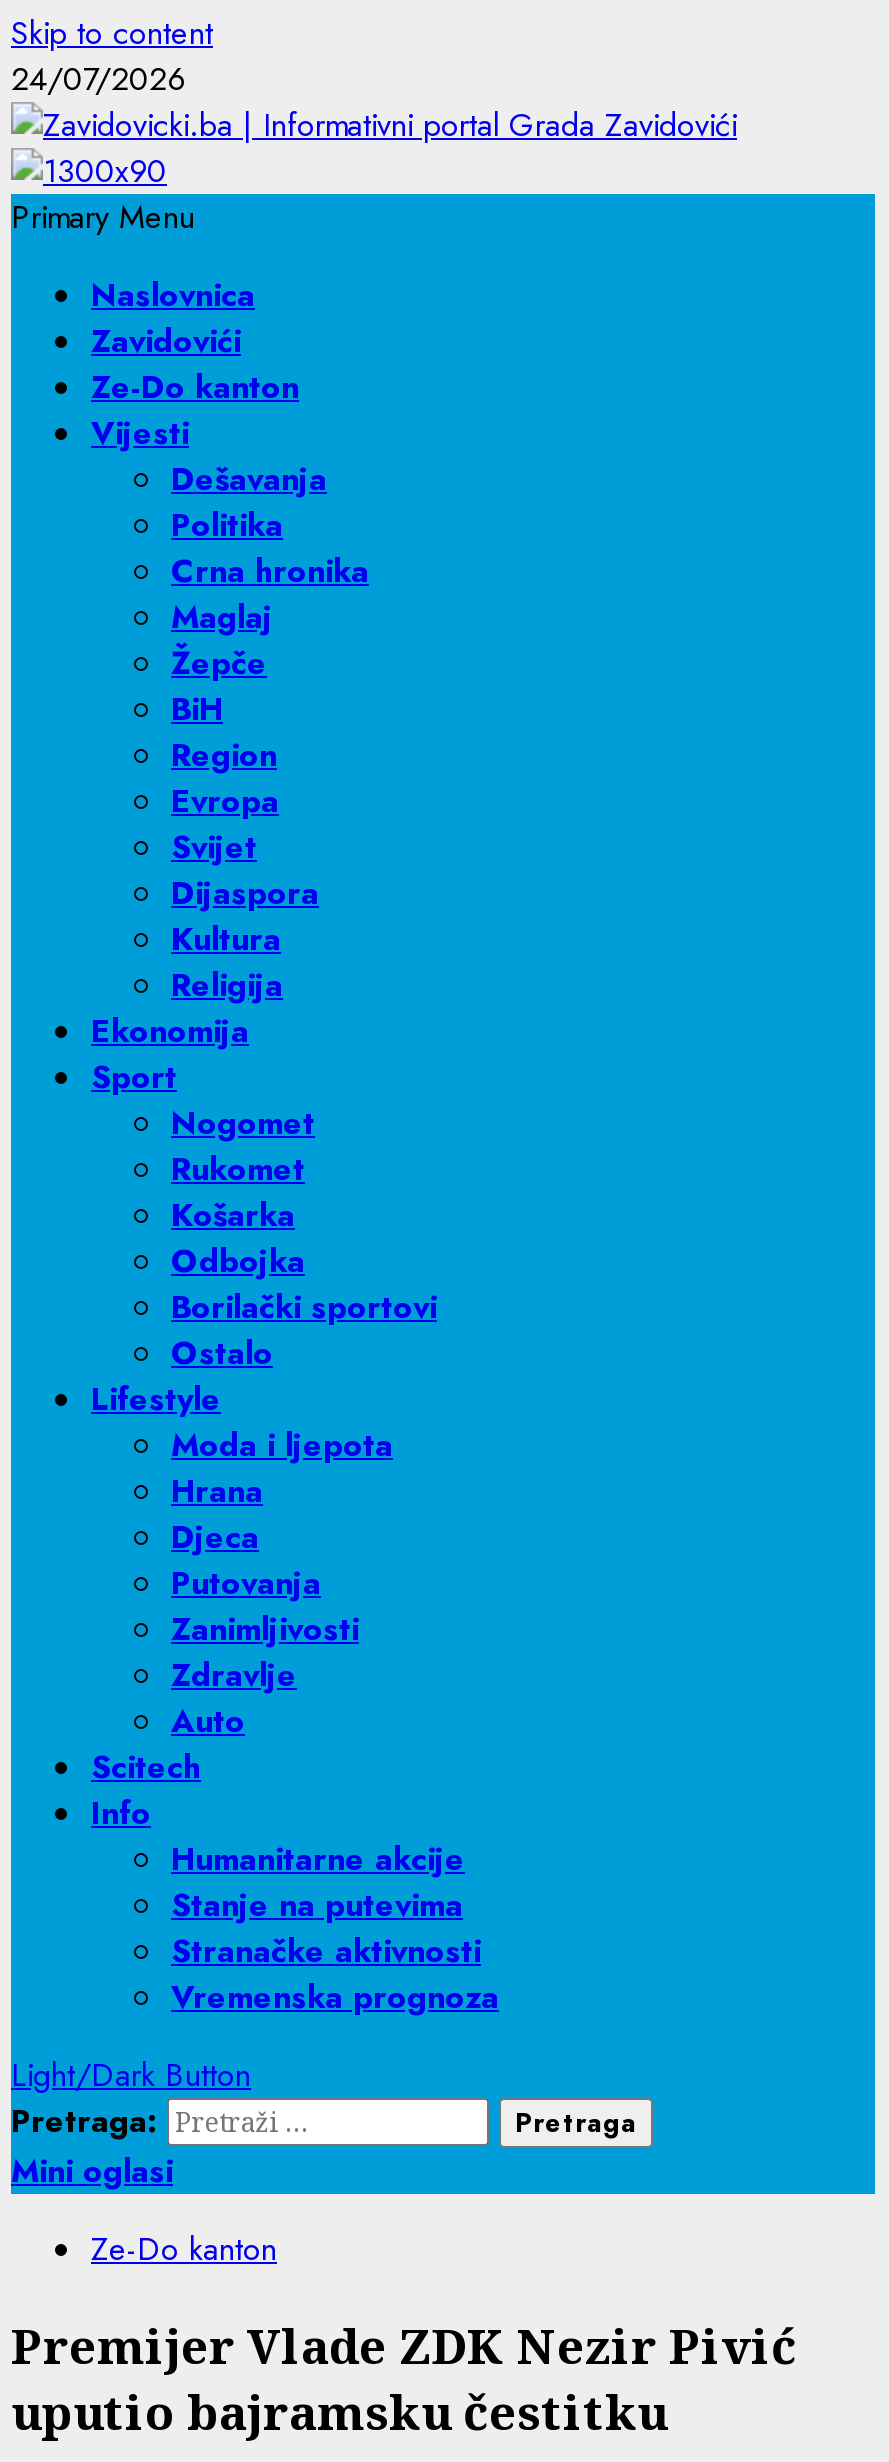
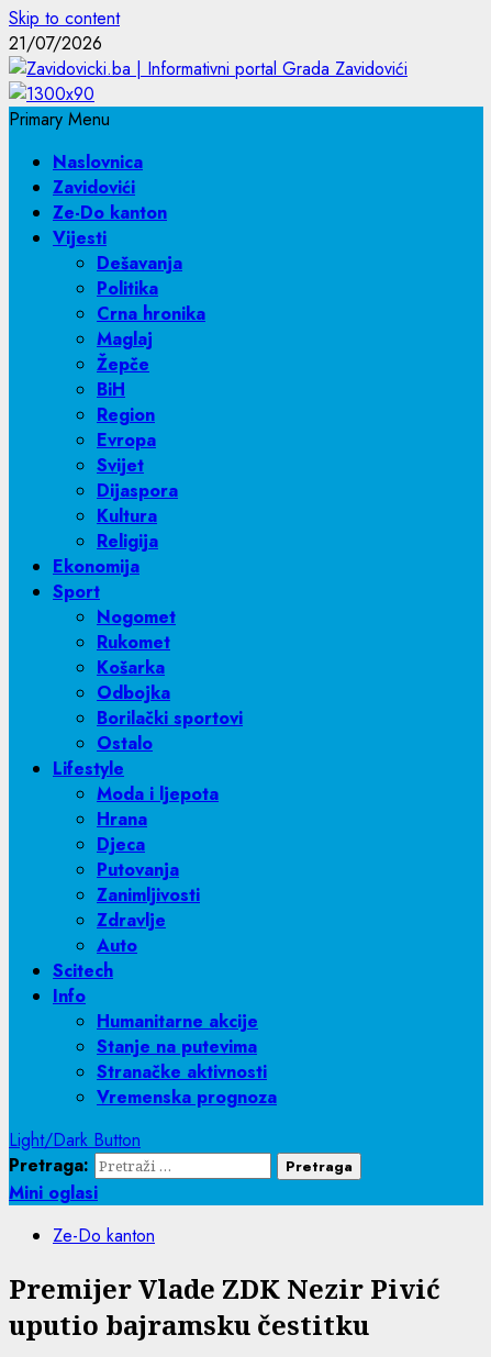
[11,56,185,102] 24/07/2026 -> [9,31,102,56] 21/07/2026

